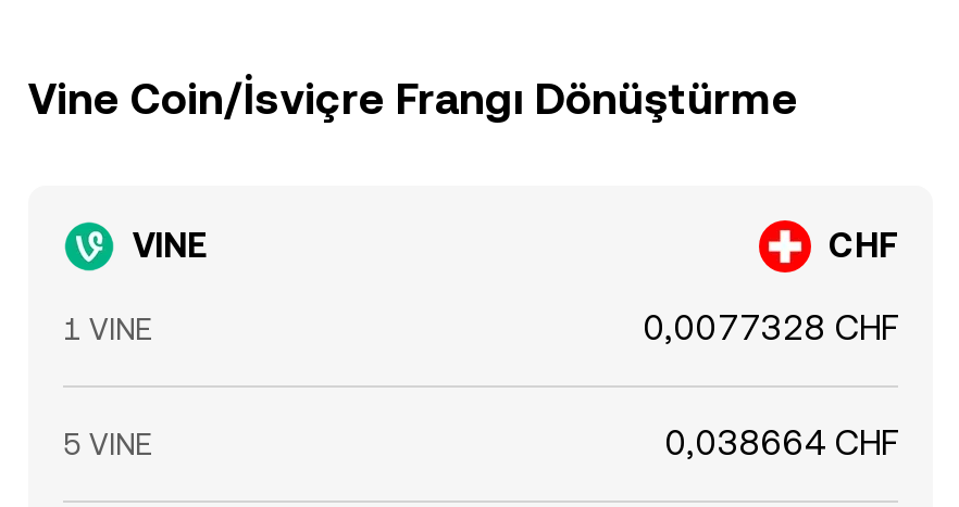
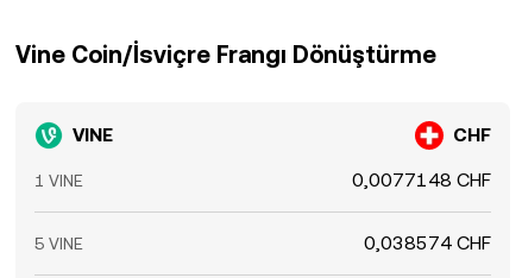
[644,307,898,348] 0,0077328 CHF -> [352,169,491,191] 0,0077148 CHF
[665,422,898,464] 0,038664 CHF -> [364,232,491,254] 0,038574 CHF

